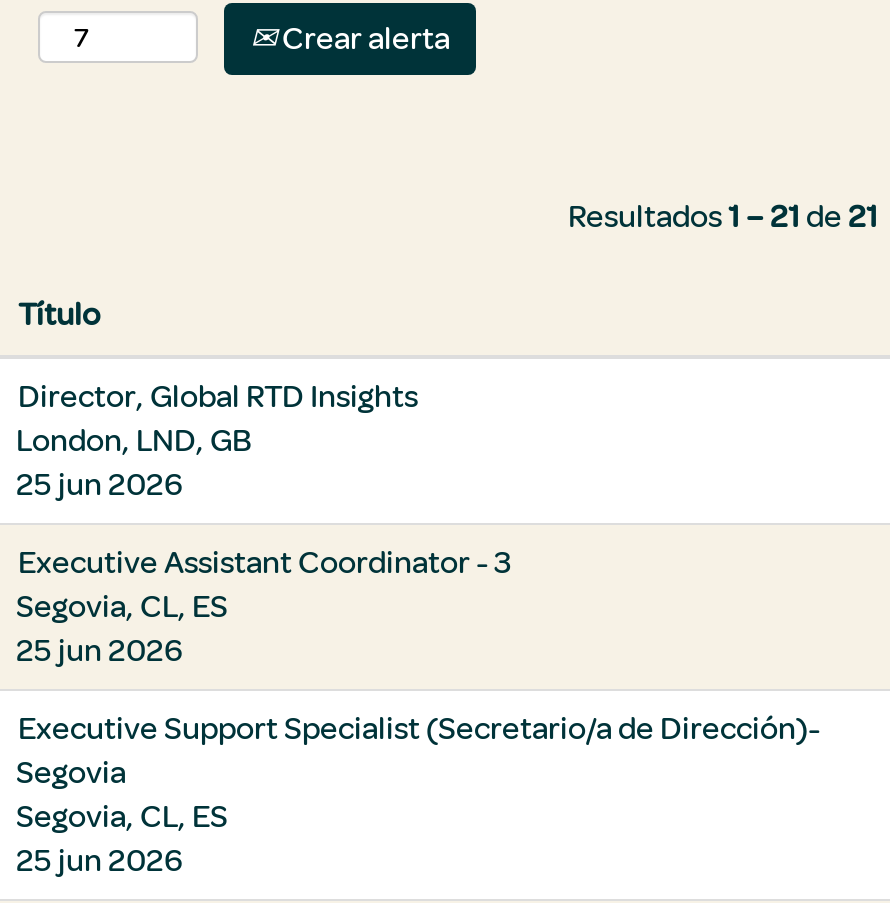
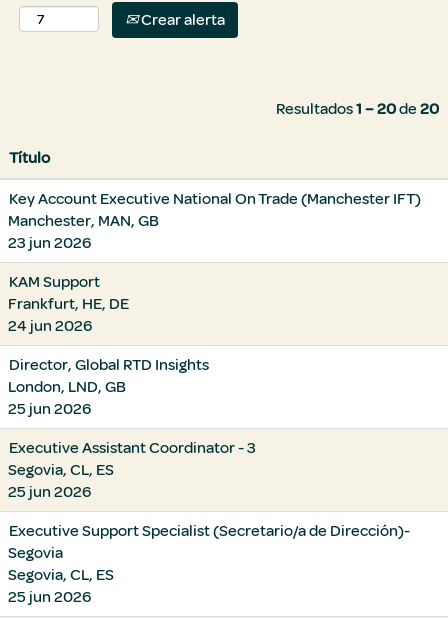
[568,197,878,237] Resultados 1 – 21 de 21 -> [276,99,439,119] Resultados 1 – 20 de 20
none -> [8,189,421,336] Key Account Executive National On Trade (Manchester IFT) | Manchester, MAN, GB | 23 jun 2026 | KAM Support | Frankfurt, HE, DE | 24 jun 2026

